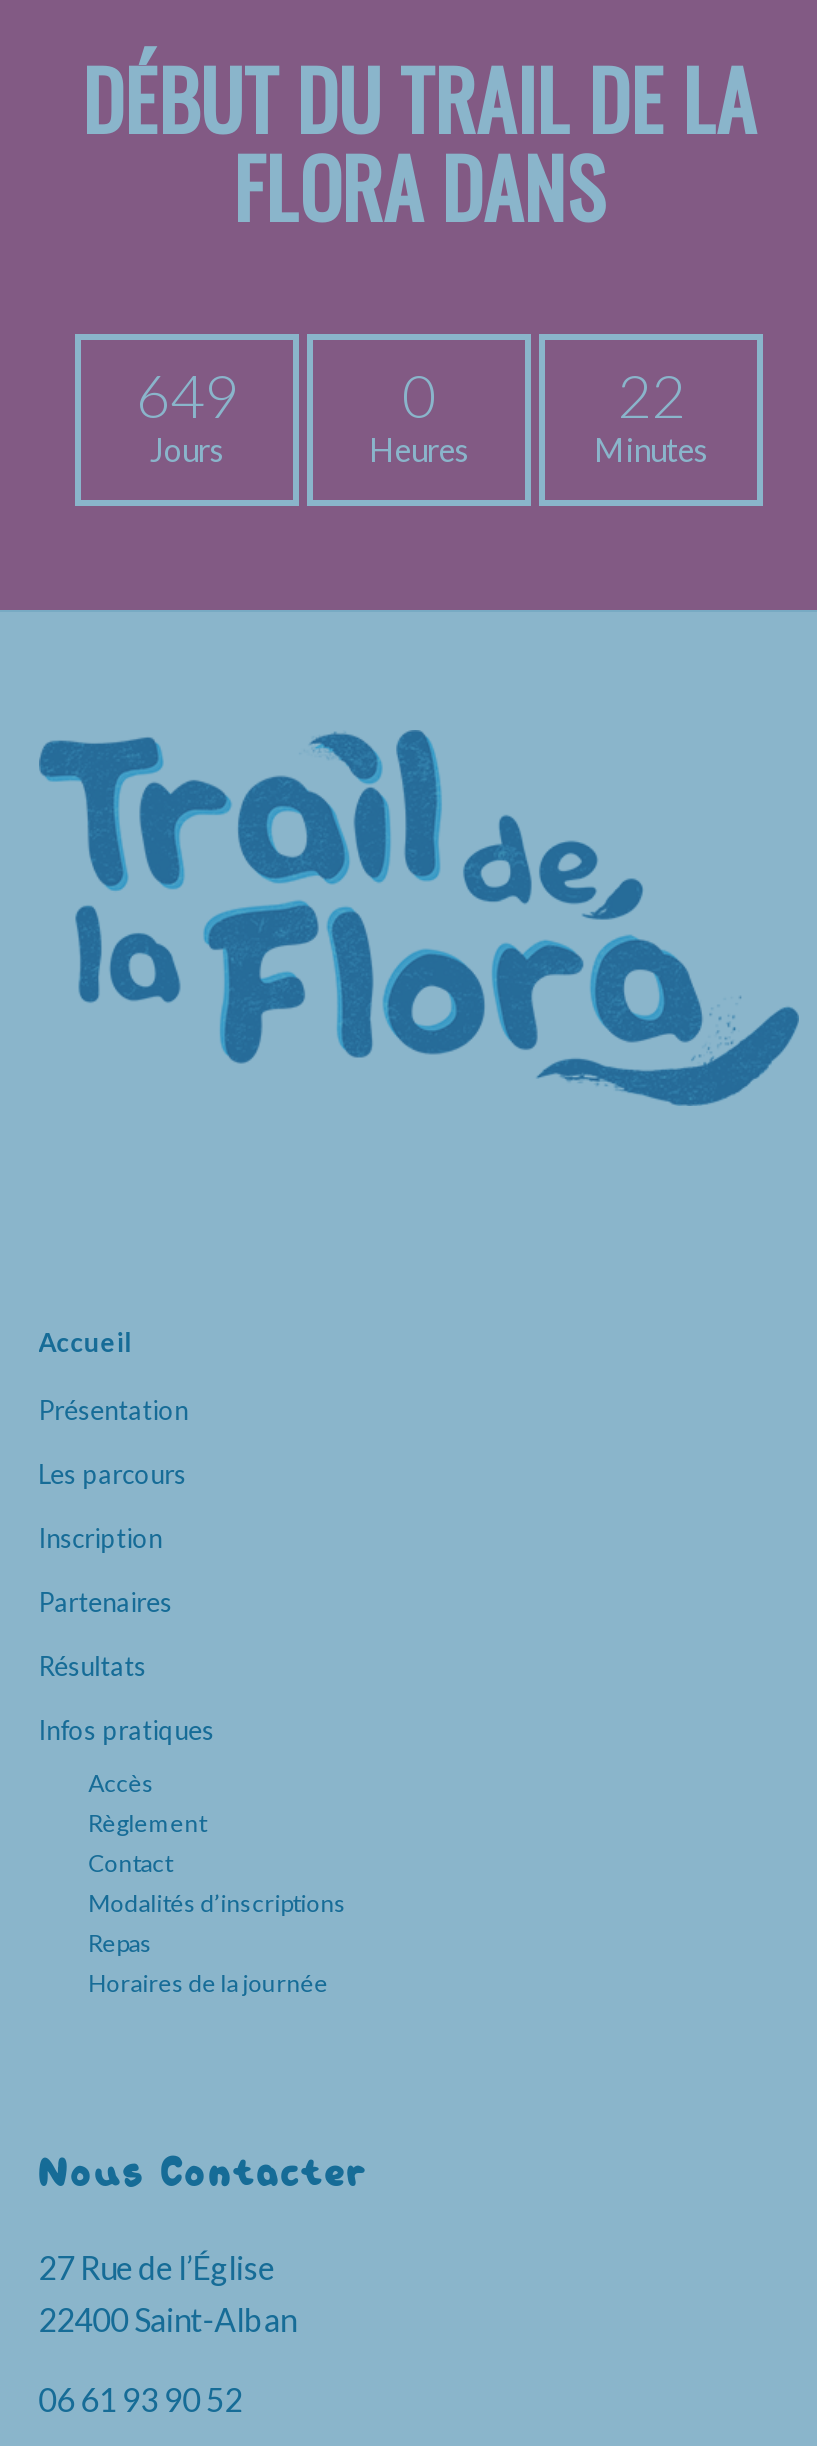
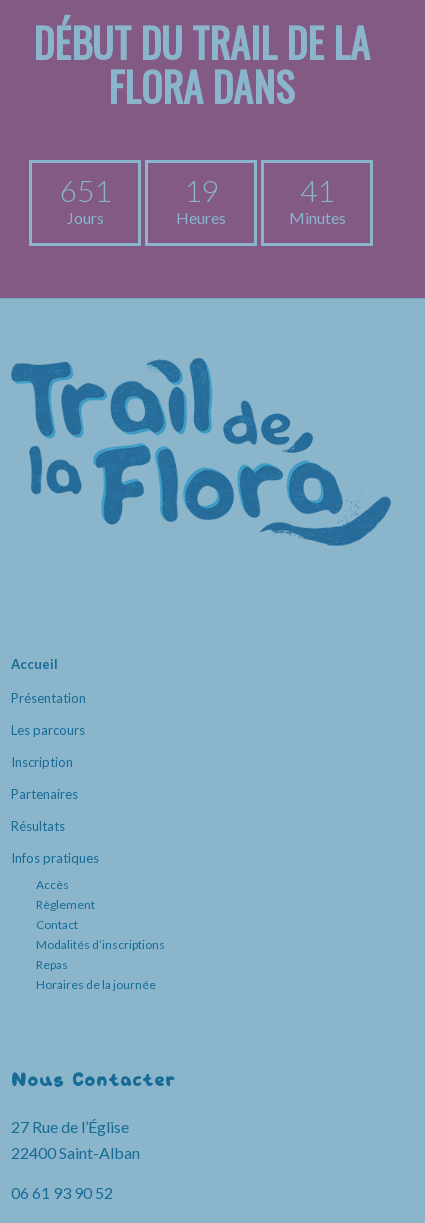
[136,358,238,430] 649 -> [59,172,110,208] 651
[402,358,436,430] 0 -> [184,172,218,208] 19
[617,358,685,430] 22 -> [300,172,334,208] 41

